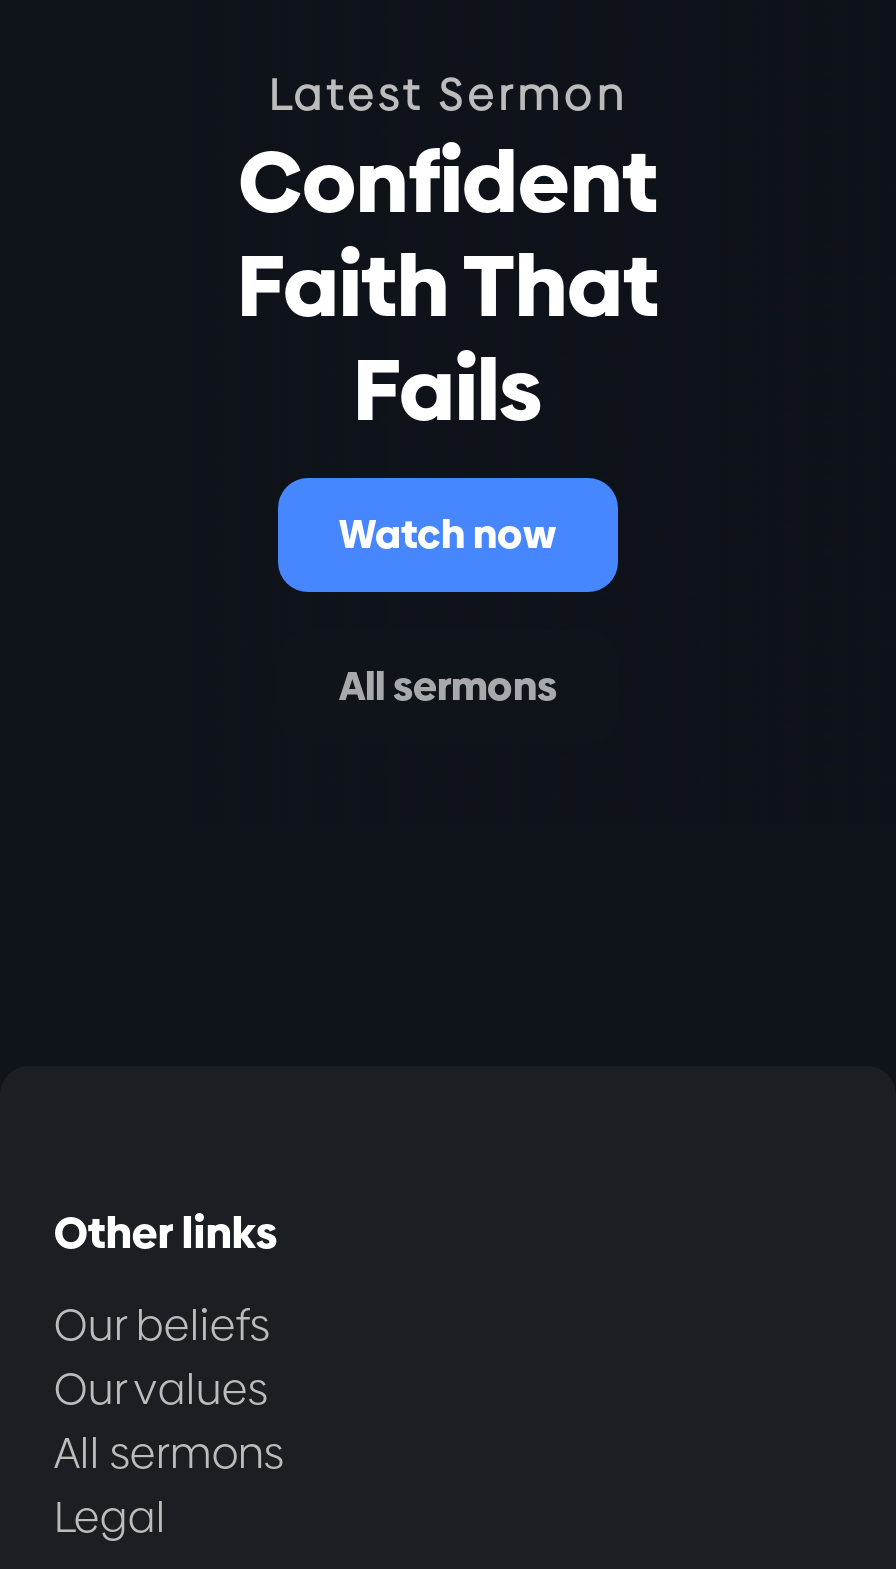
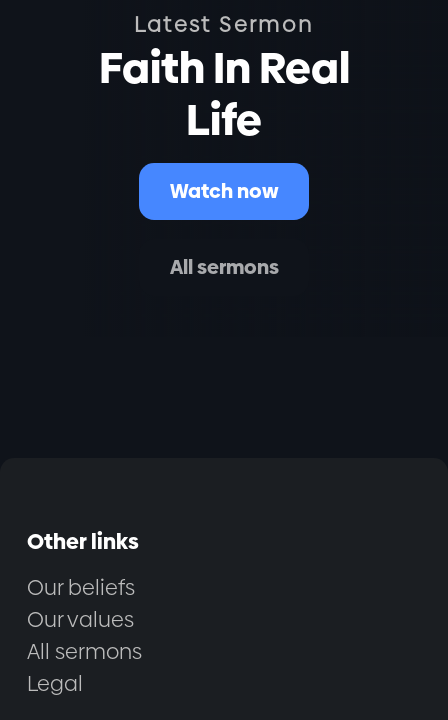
[237,123,659,451] Confident | Faith That | Fails -> [98,38,349,150] Faith In Real | Life

